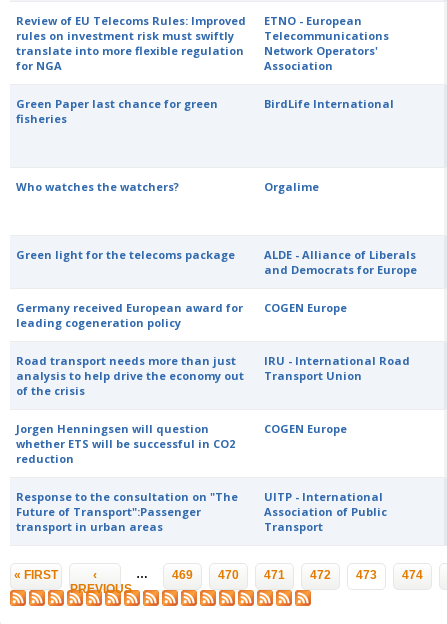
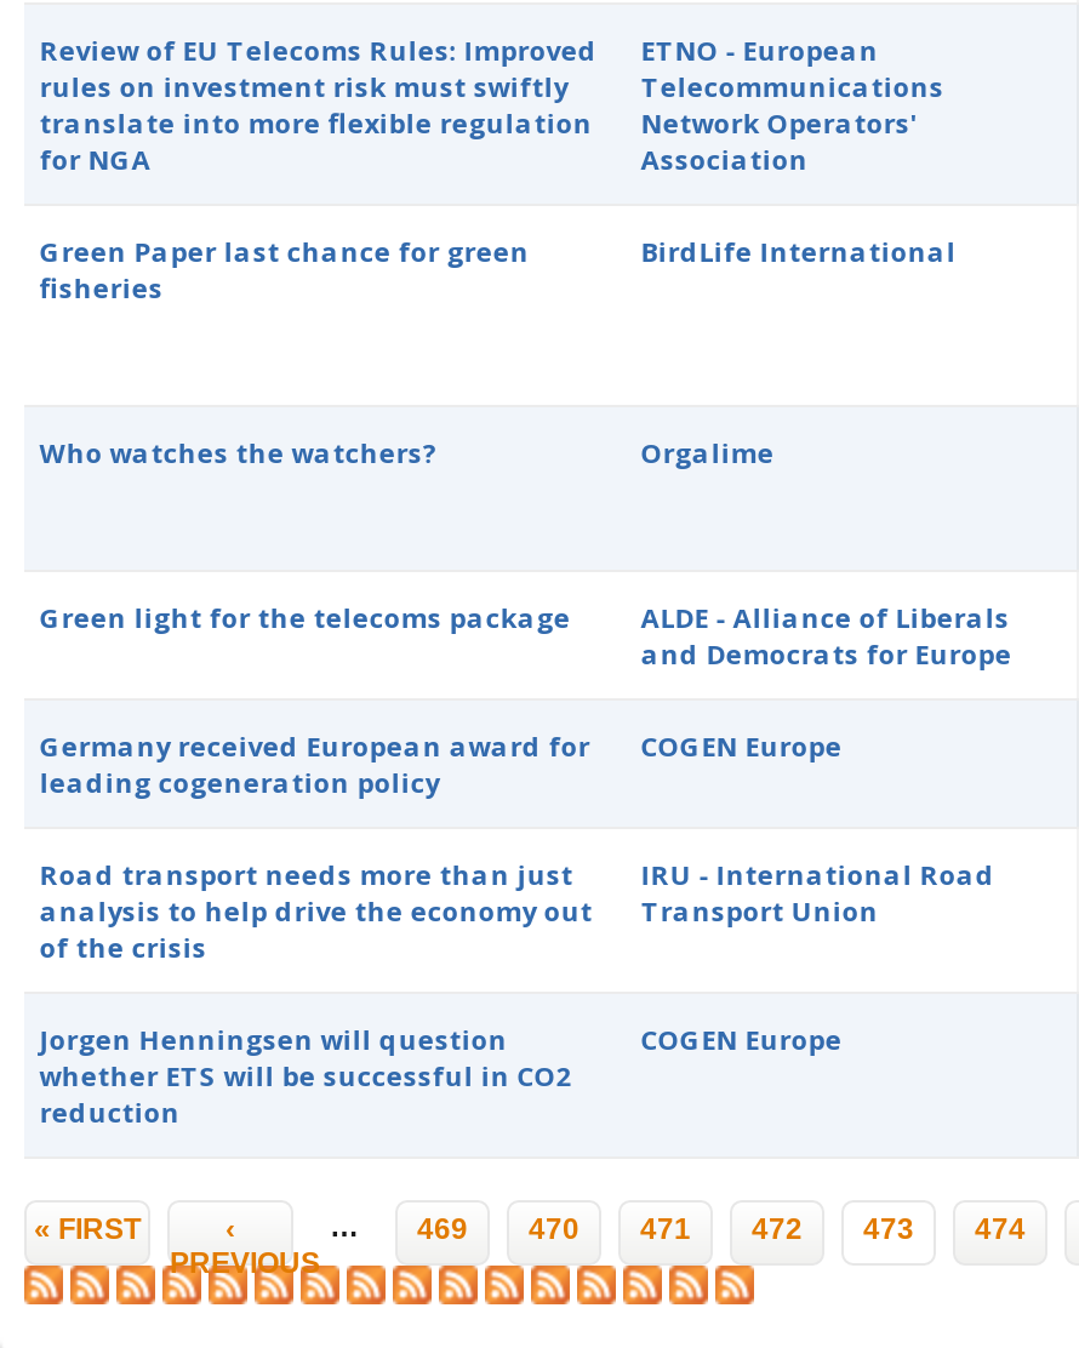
[16,489,238,534] Response to the consultation on "The | Future of Transport":Passenger | transport in urban areas -> none
[264,489,387,534] UITP - International | Association of Public | Transport -> none

